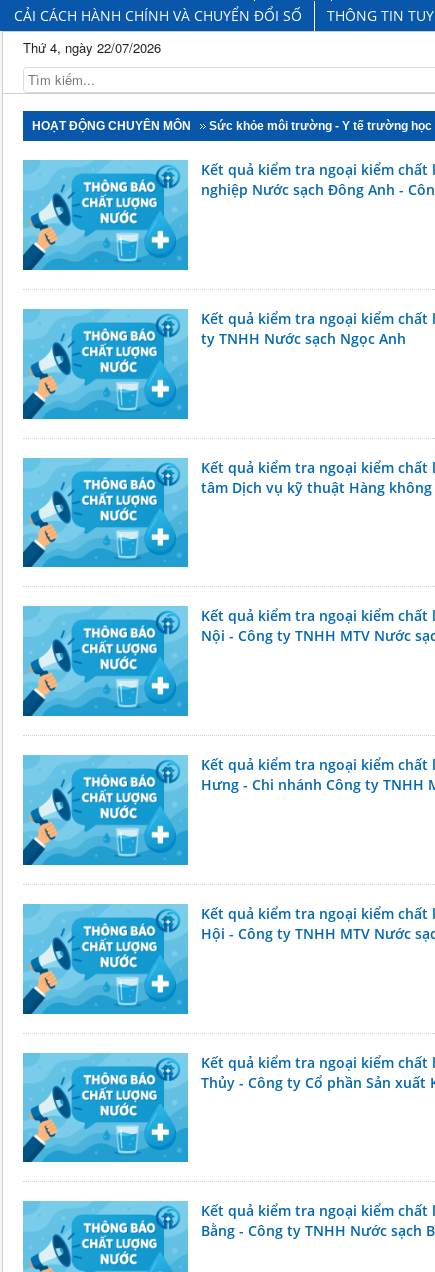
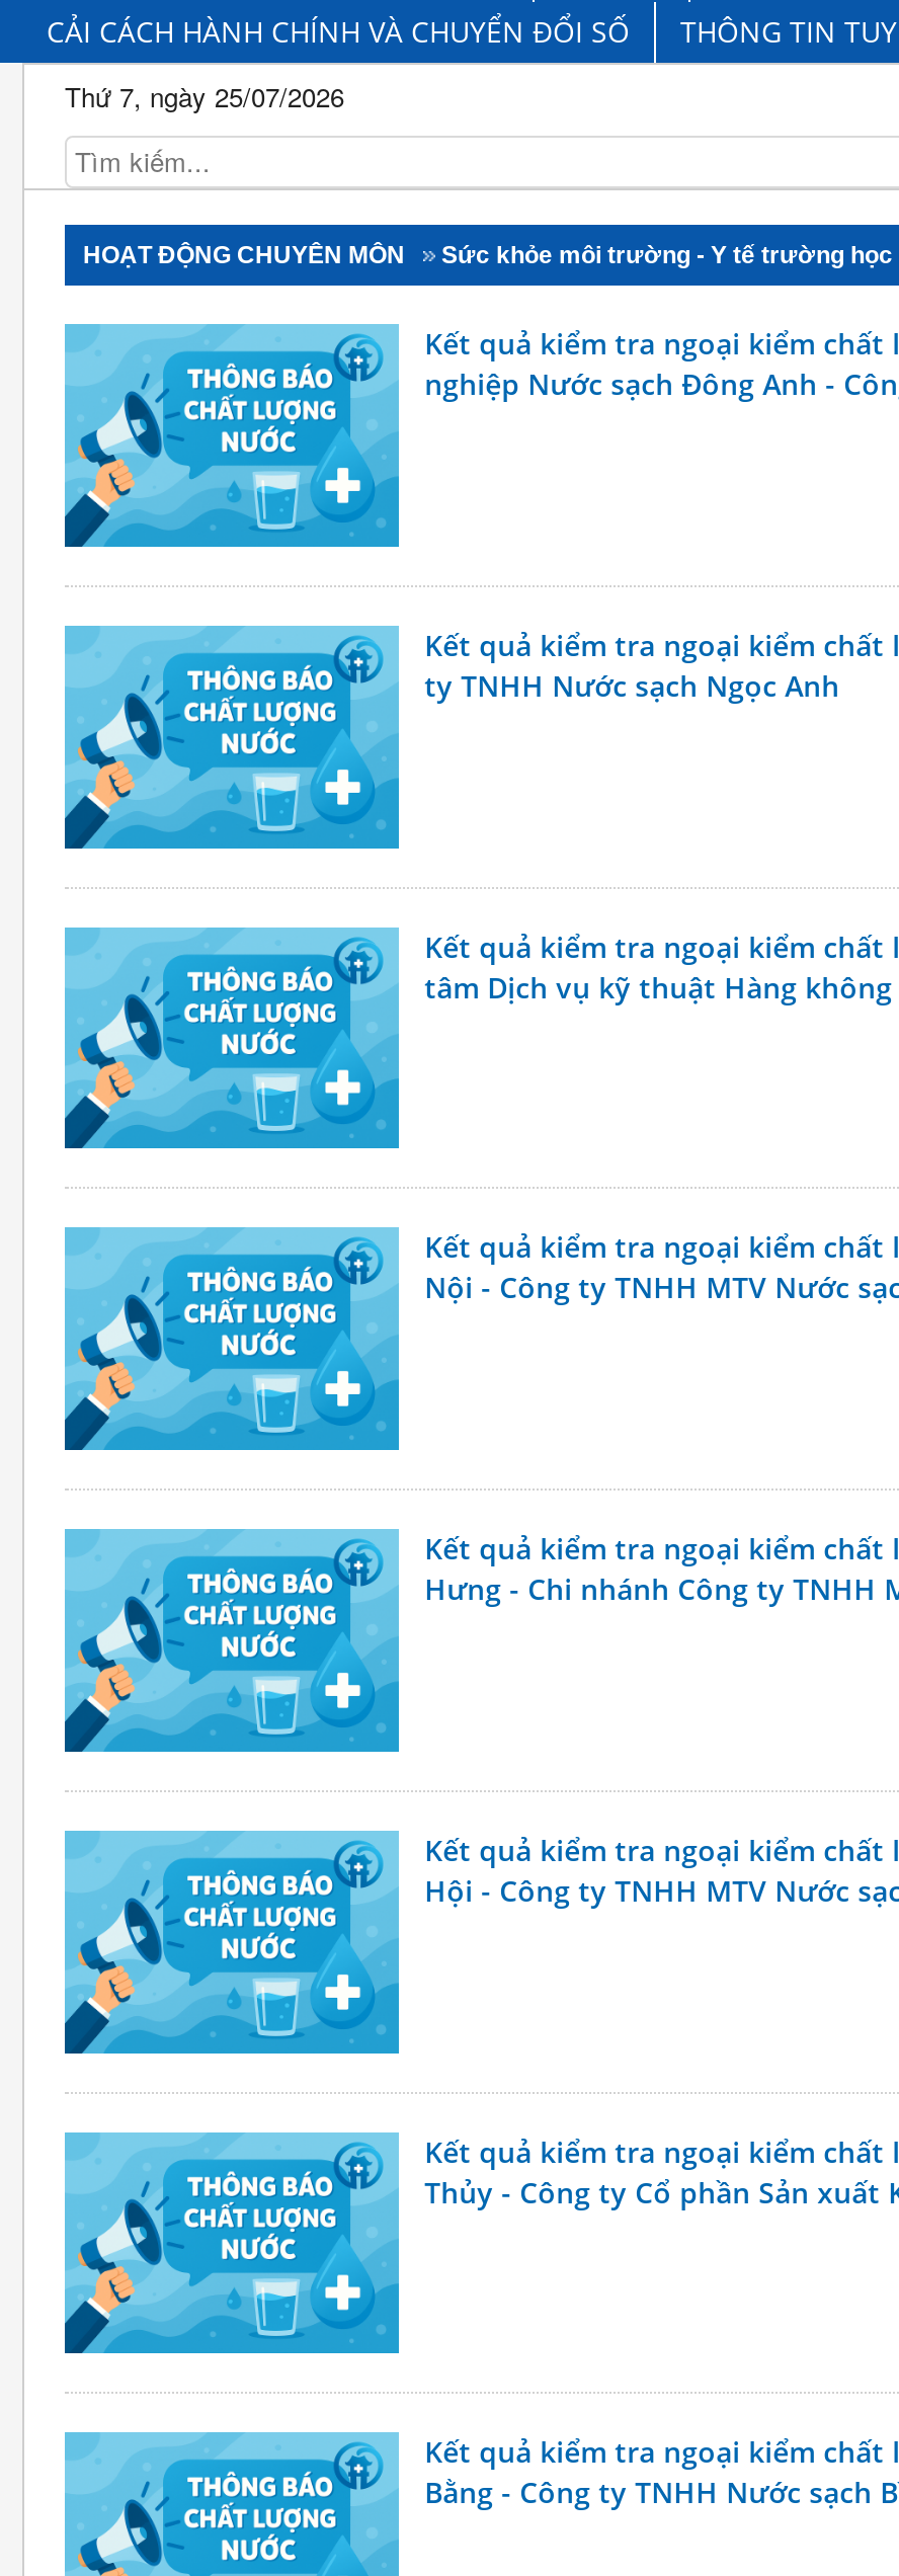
[23,38,161,57] Thứ 4, ngày 22/07/2026 -> [65,77,344,115] Thứ 7, ngày 25/07/2026

